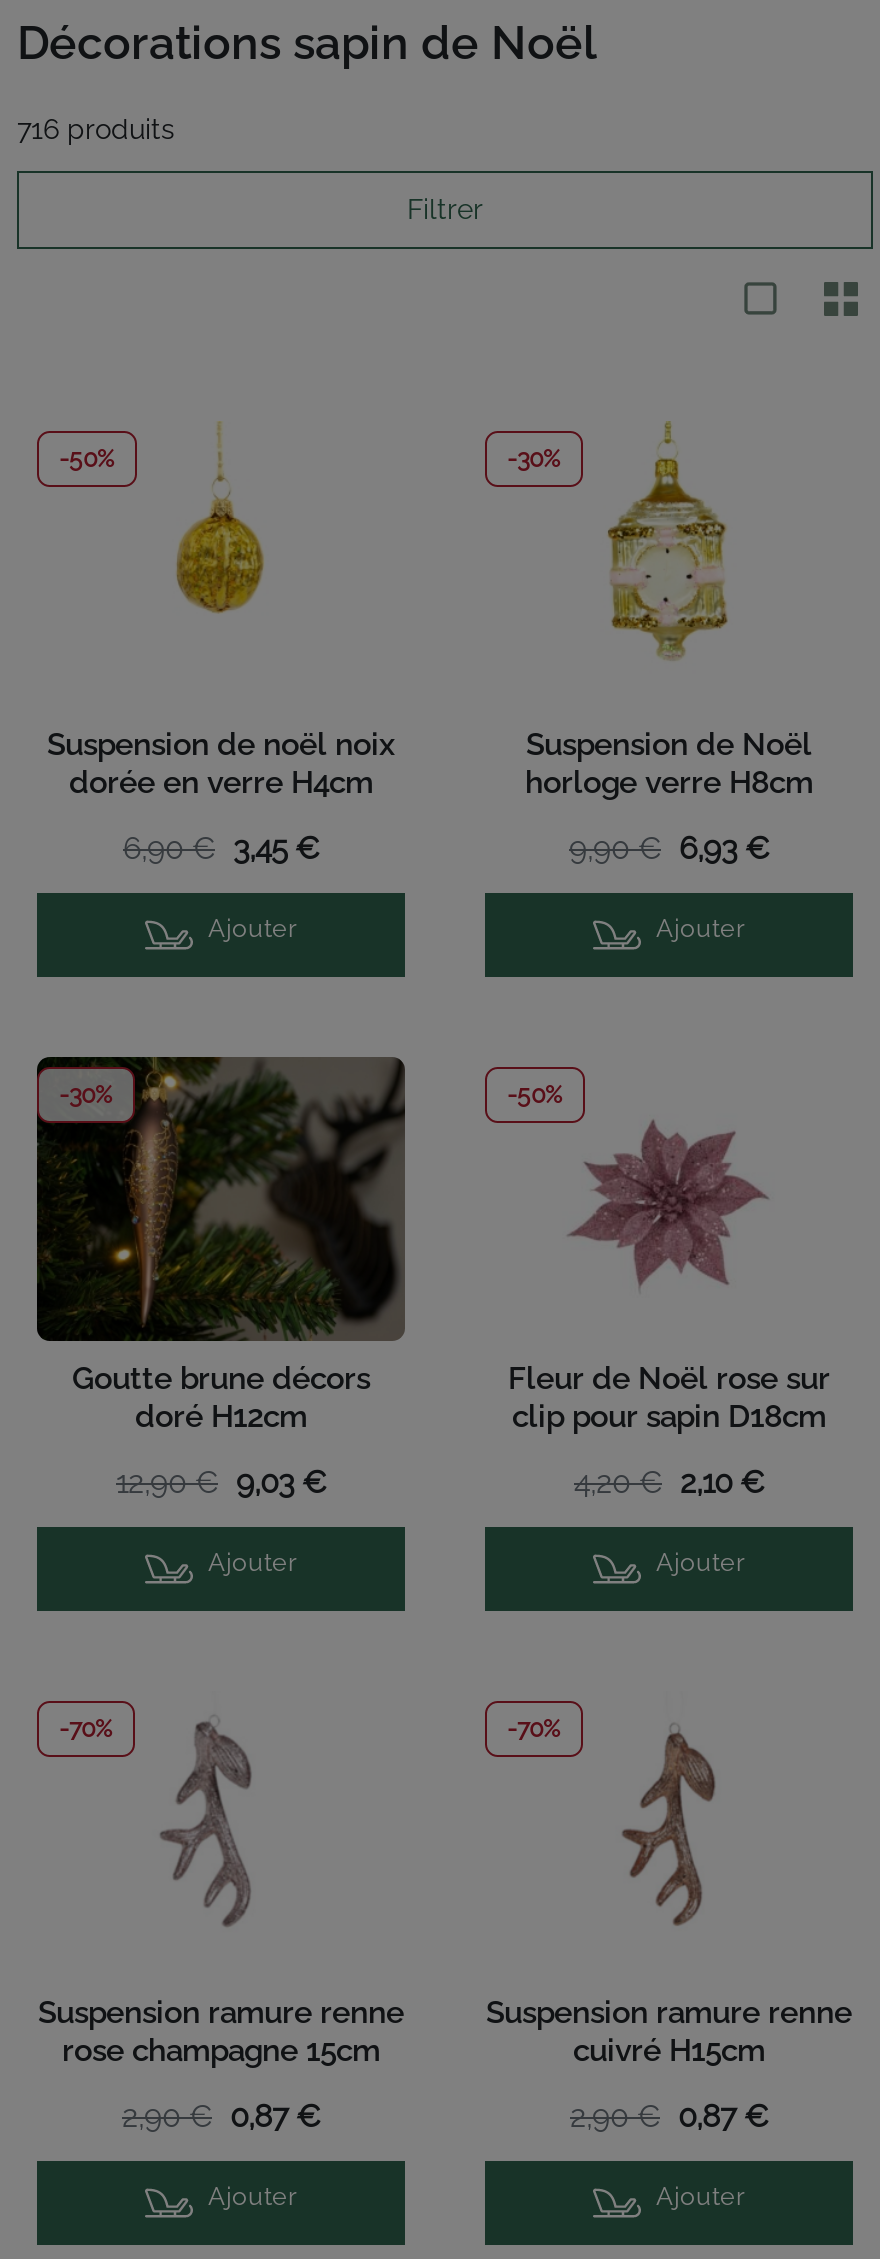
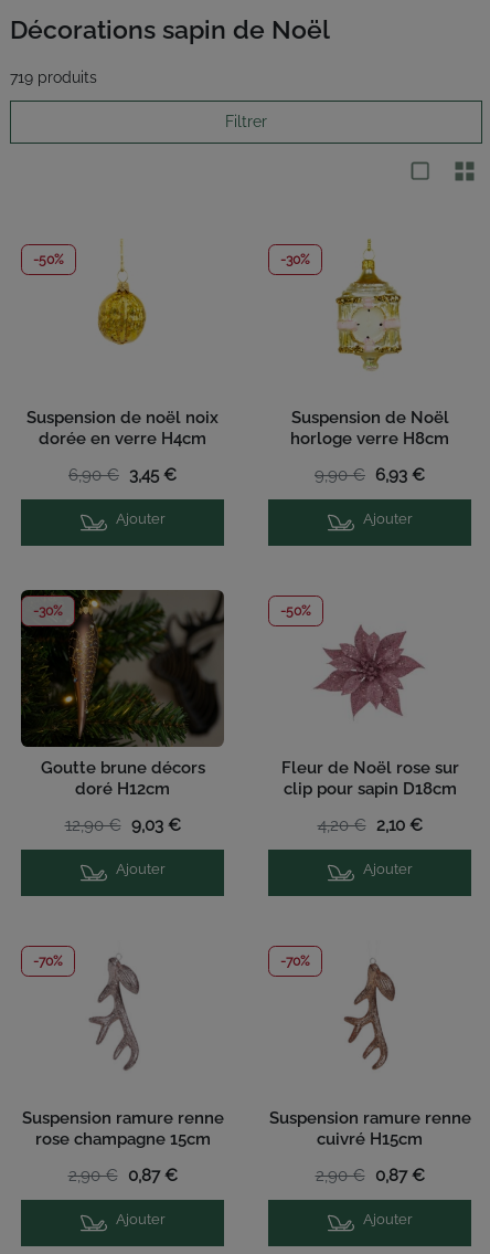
[17,113,175,145] 716 produits -> [10,68,97,86] 719 produits

